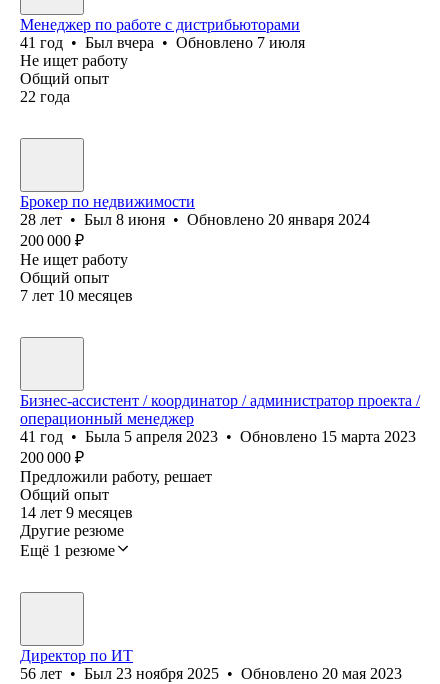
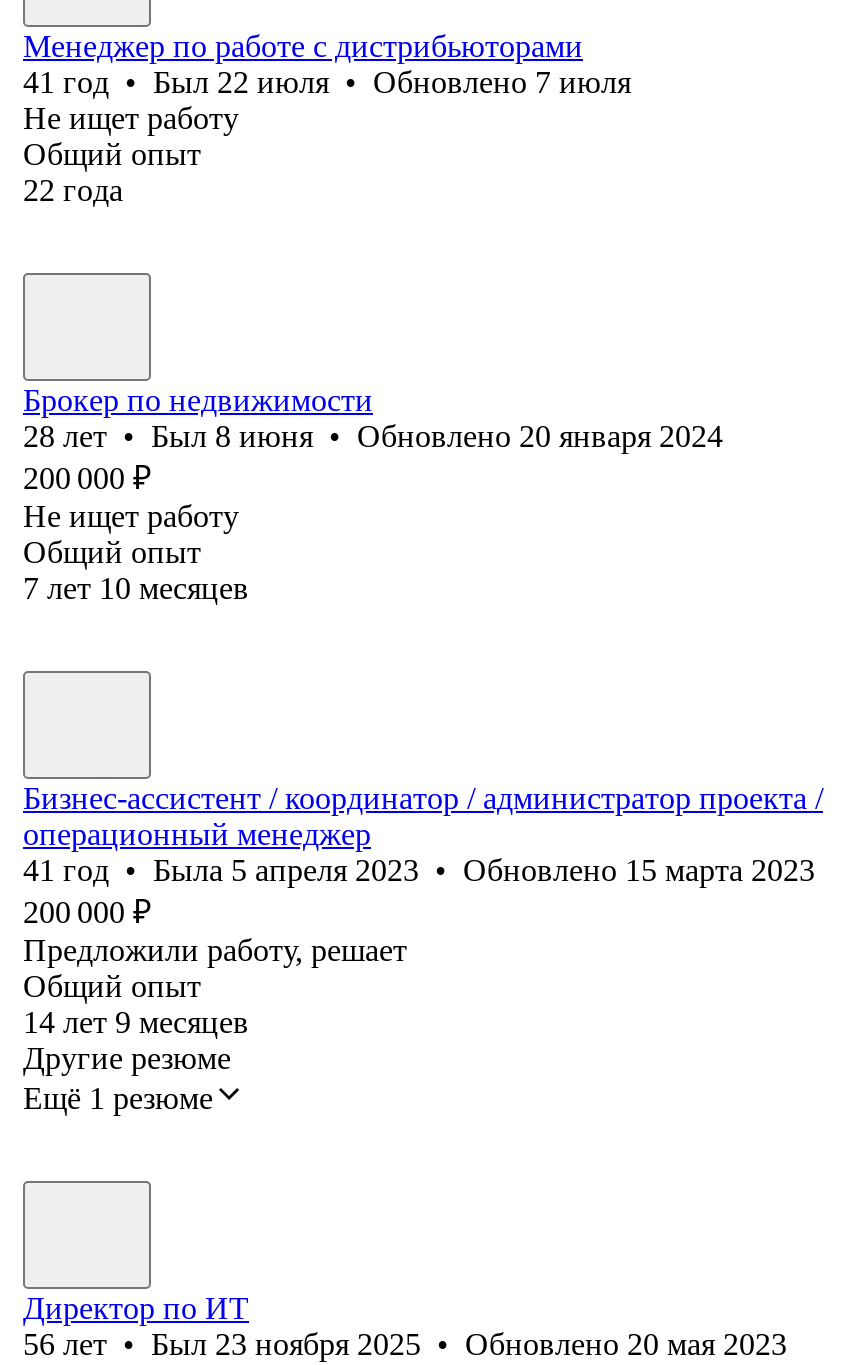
[20,34,305,51] 41 год • Был вчера • Обновлено 7 июля -> [23,65,631,99] 41 год • Был 22 июля • Обновлено 7 июля

